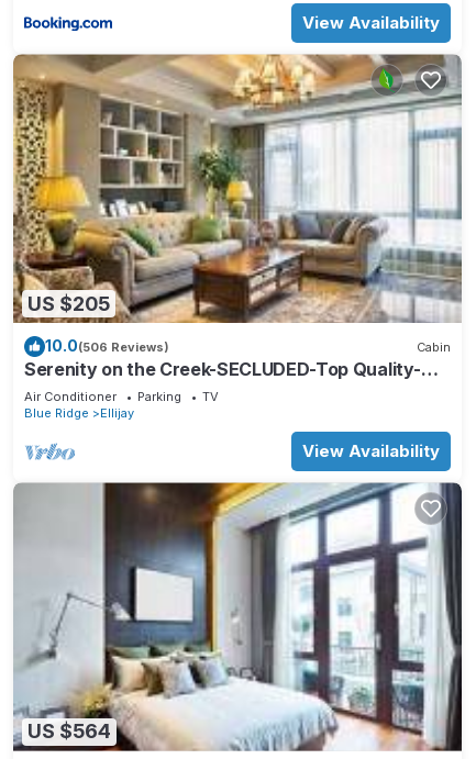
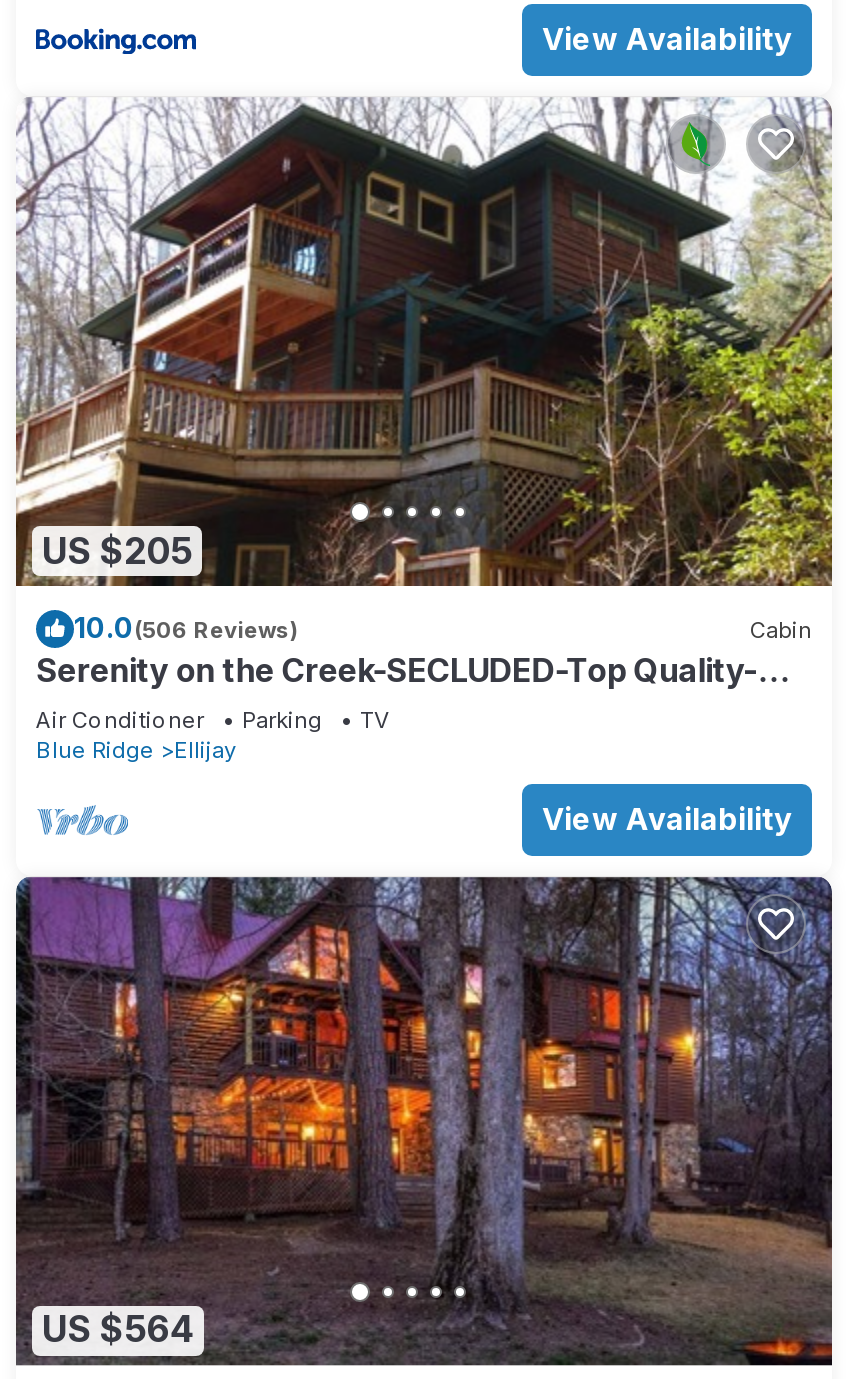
[12,53,463,324] [image] -> [16,96,834,588] [image]
[13,482,463,751] [image] -> [14,876,834,1368] [image]

